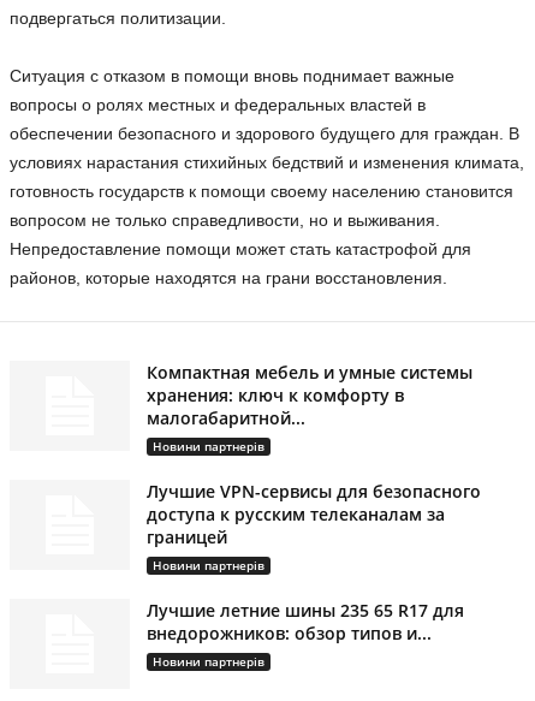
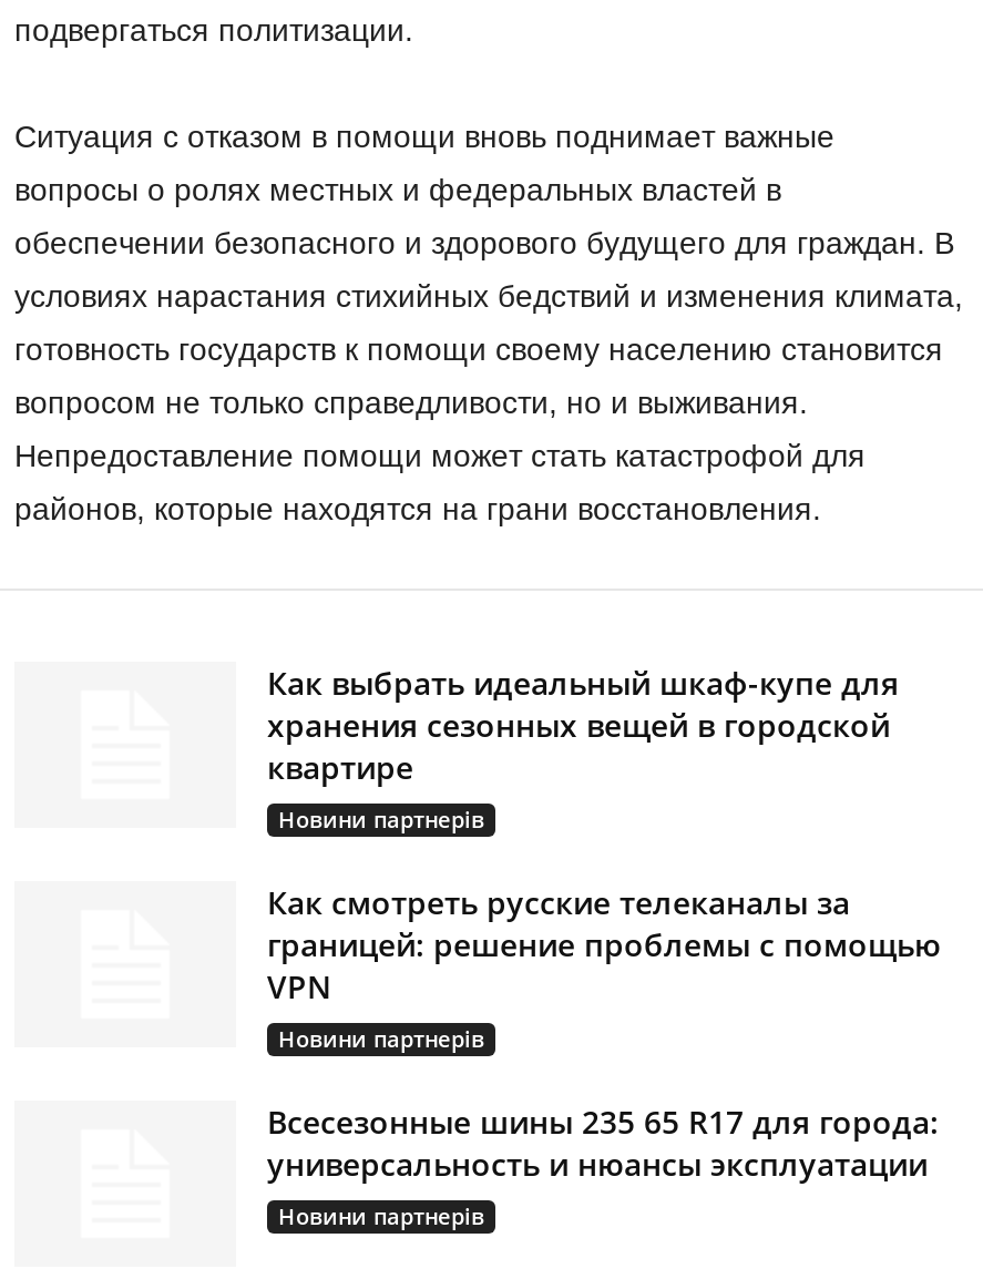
[147,360,472,429] Компактная мебель и умные системы | хранения: ключ к комфорту в | малогабаритной... -> [267,661,899,787] Как выбрать идеальный шкаф-купе для | хранения сезонных вещей в городской | квартире
[147,479,481,548] Лучшие VPN-сервисы для безопасного | доступа к русским телеканалам за | границей -> [267,880,941,1006] Как смотреть русские телеканалы за | границей: решение проблемы с помощью | VPN
[147,598,464,644] Лучшие летние шины 235 65 R17 для | внедорожников: обзор типов и... -> [267,1099,939,1184] Всесезонные шины 235 65 R17 для города: | универсальность и нюансы эксплуатации

